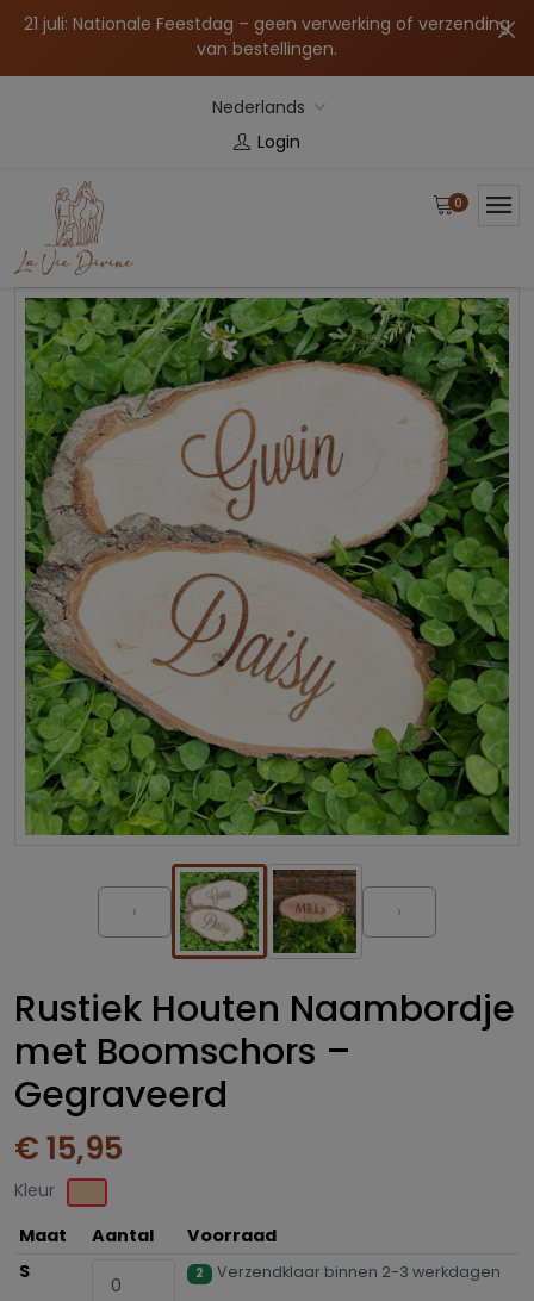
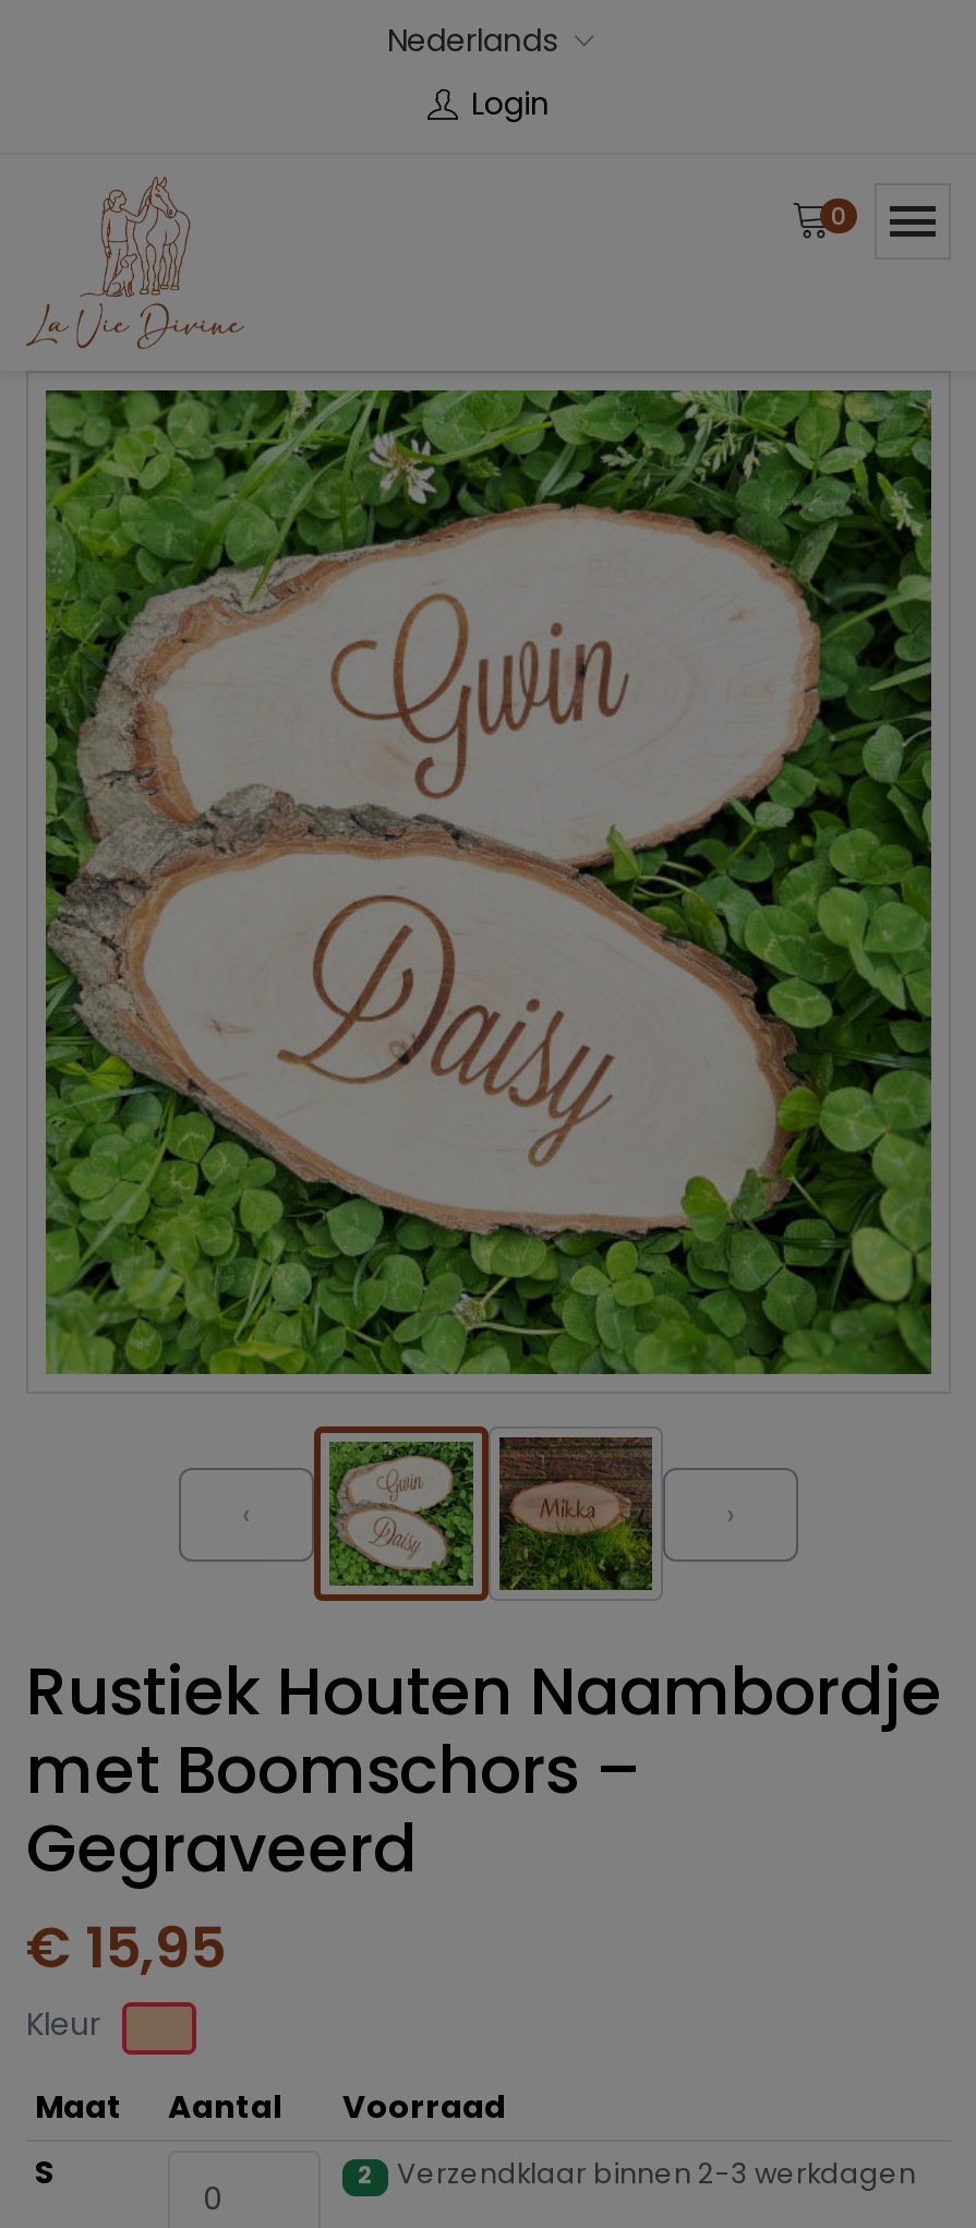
[24,12,510,61] 21 juli: Nationale Feestdag – geen verwerking of verzending | van bestellingen. -> none

